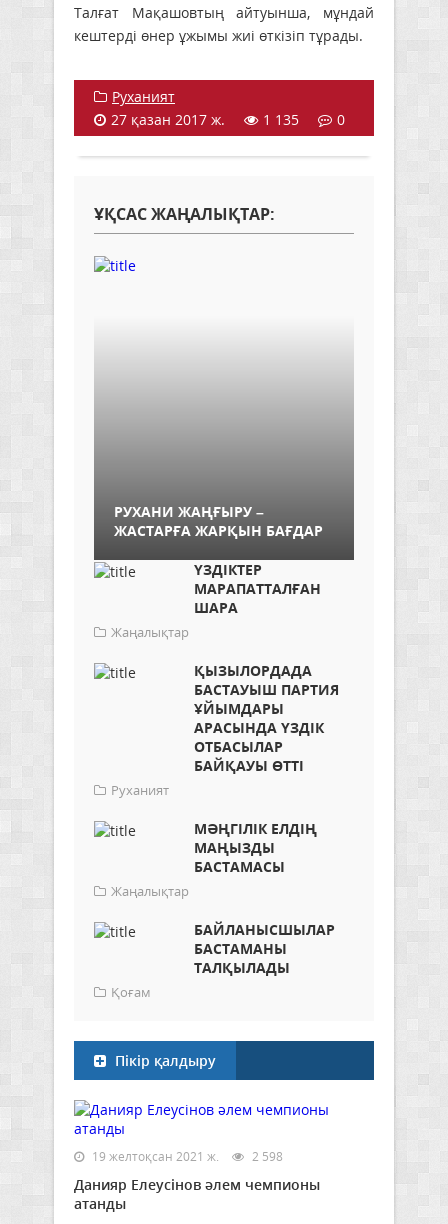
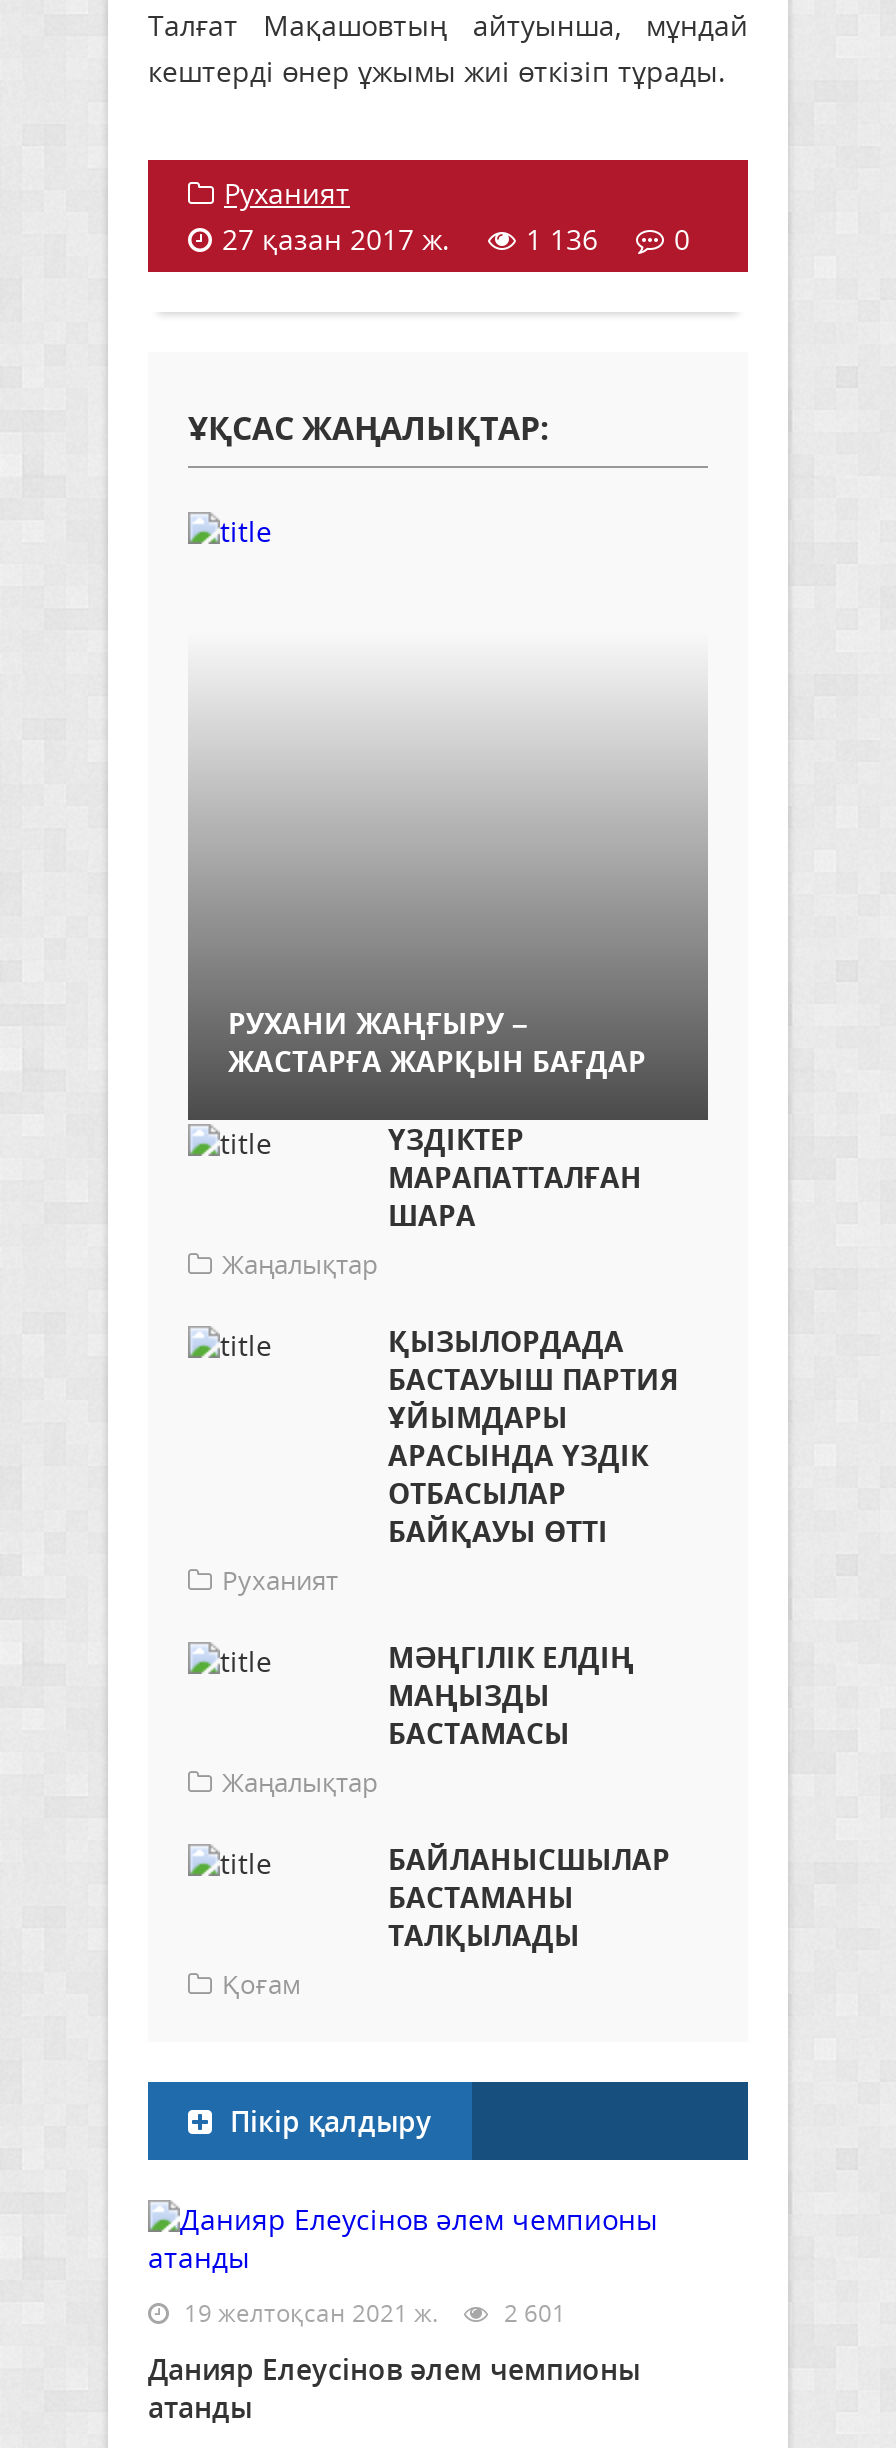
[111,110,345,129] 27 қазан 2017 ж. 1 135 0 -> [222,220,690,258] 27 қазан 2017 ж. 1 136 0
[89,1148,283,1165] 19 желтоқсан 2021 ж. 2 598 -> [178,2296,566,2330] 19 желтоқсан 2021 ж. 2 601

